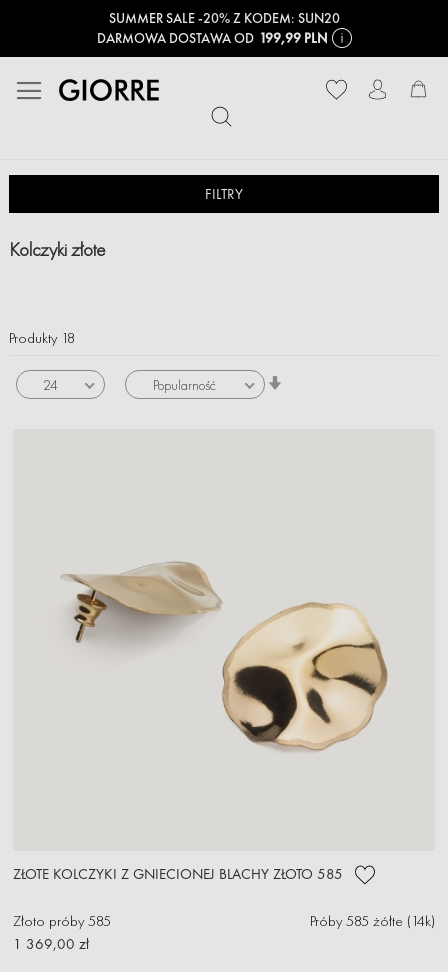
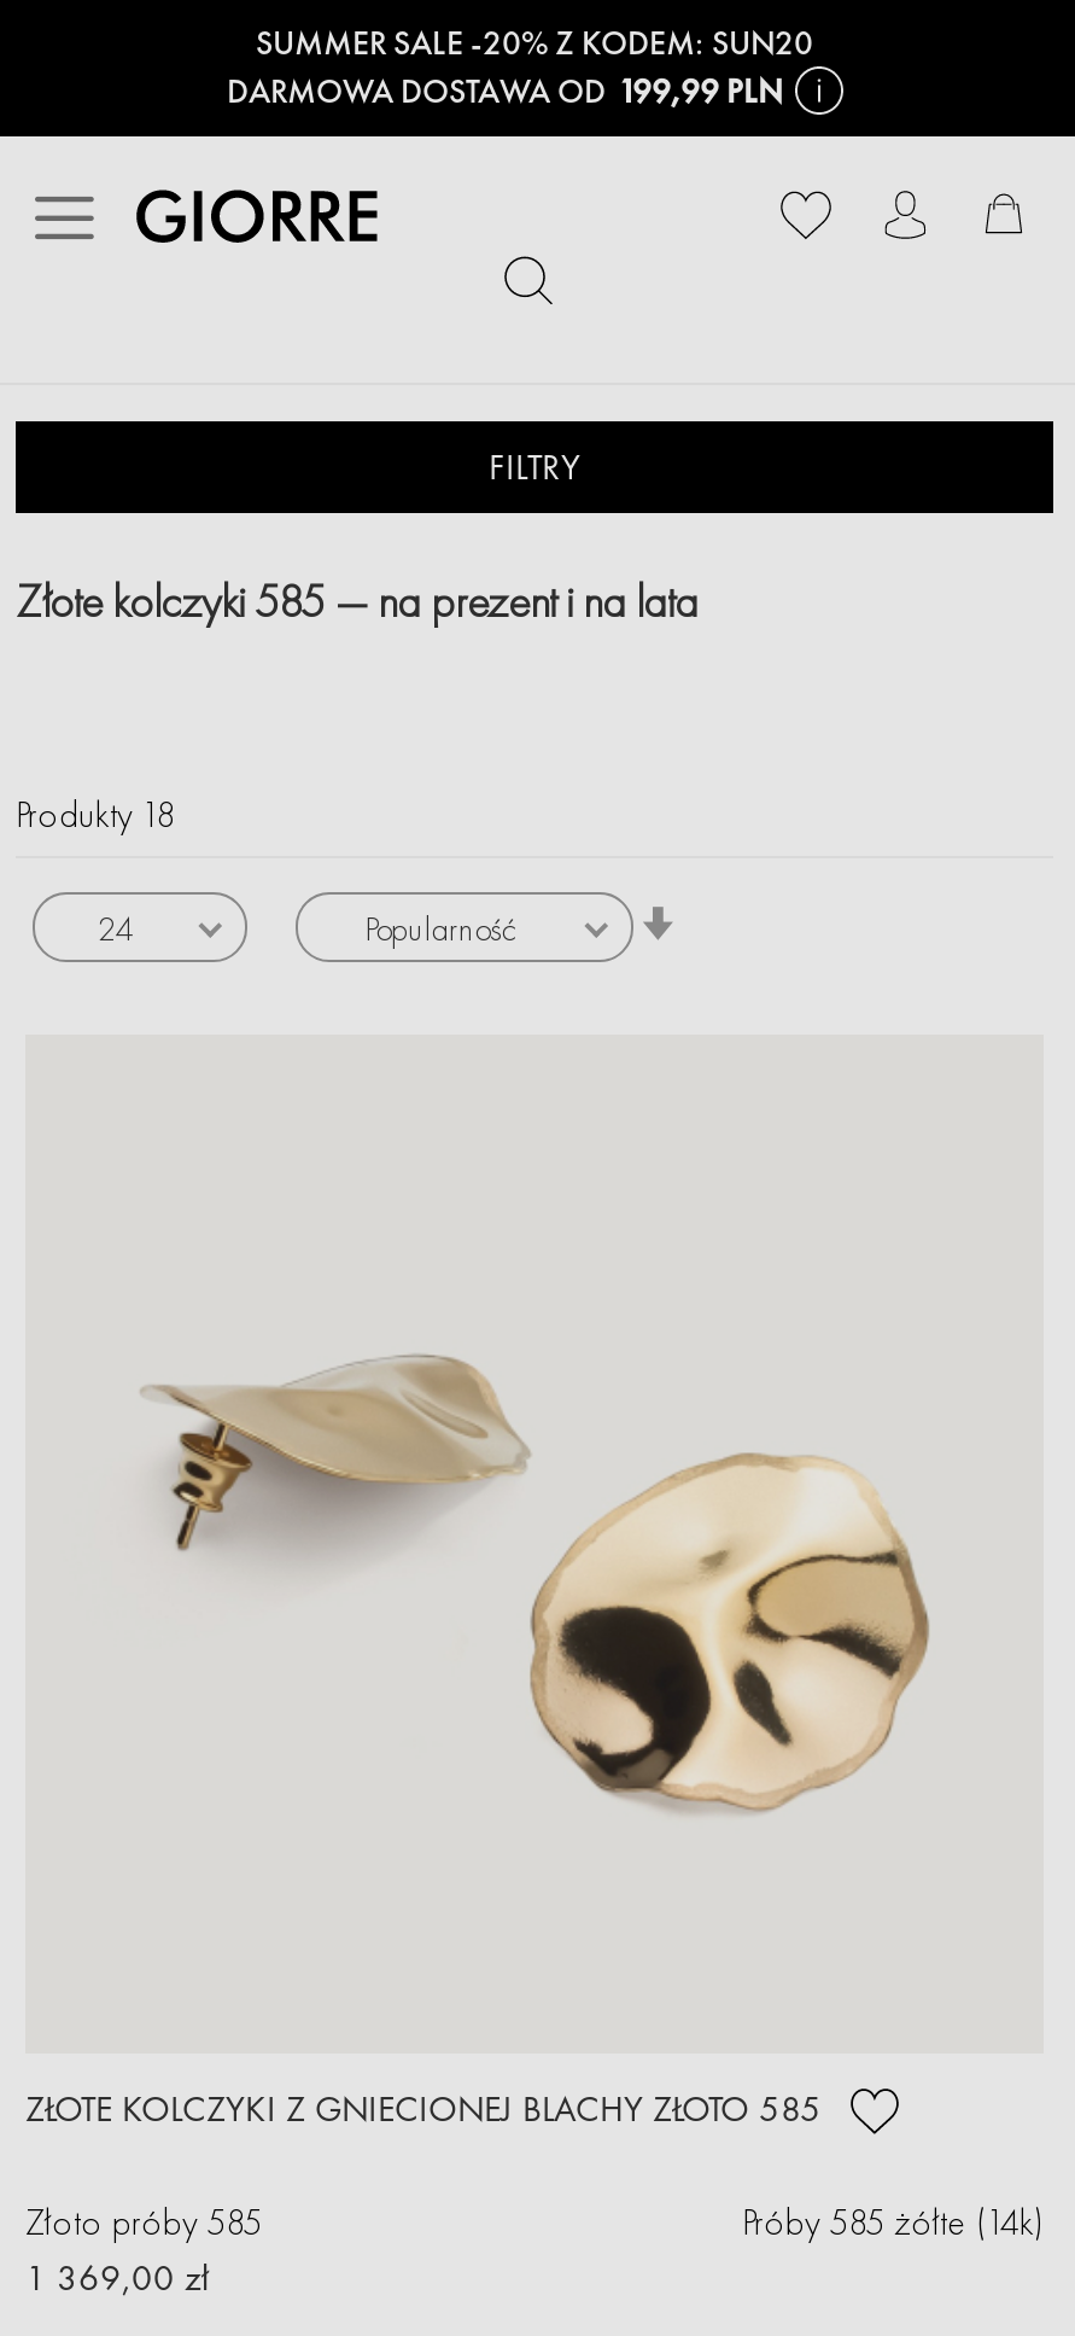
[9,237,105,262] Kolczyki złote -> [16,571,699,631] Złote kolczyki 585 — na prezent i na lata

